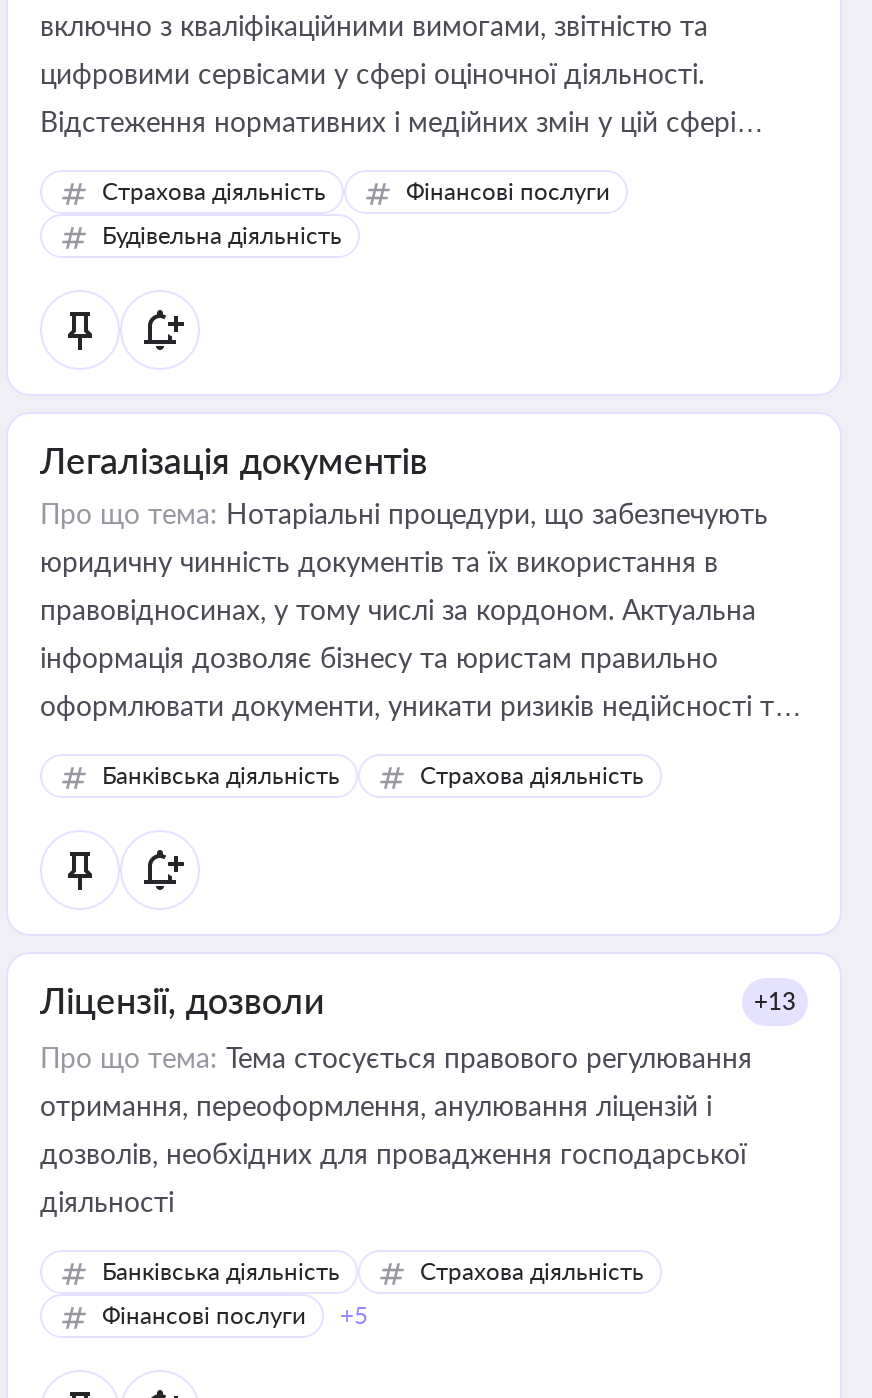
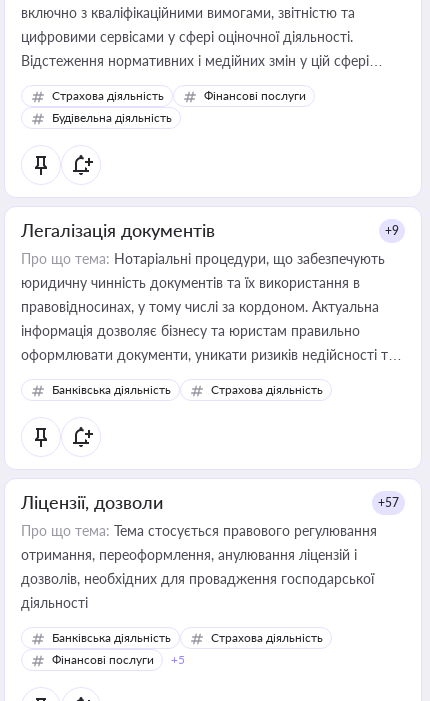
none -> [385,223,399,238] +9
[754,986,796,1016] +13 -> [378,495,399,510] +57

